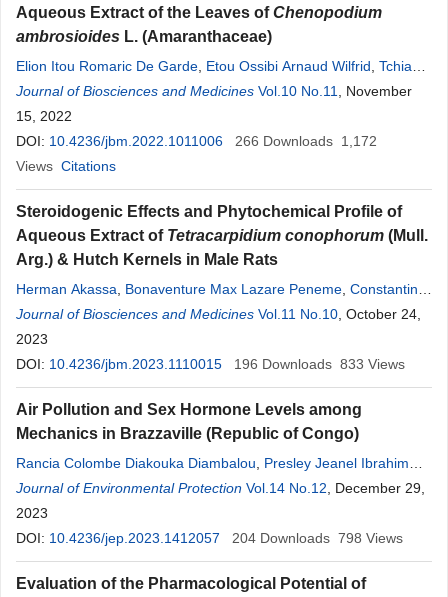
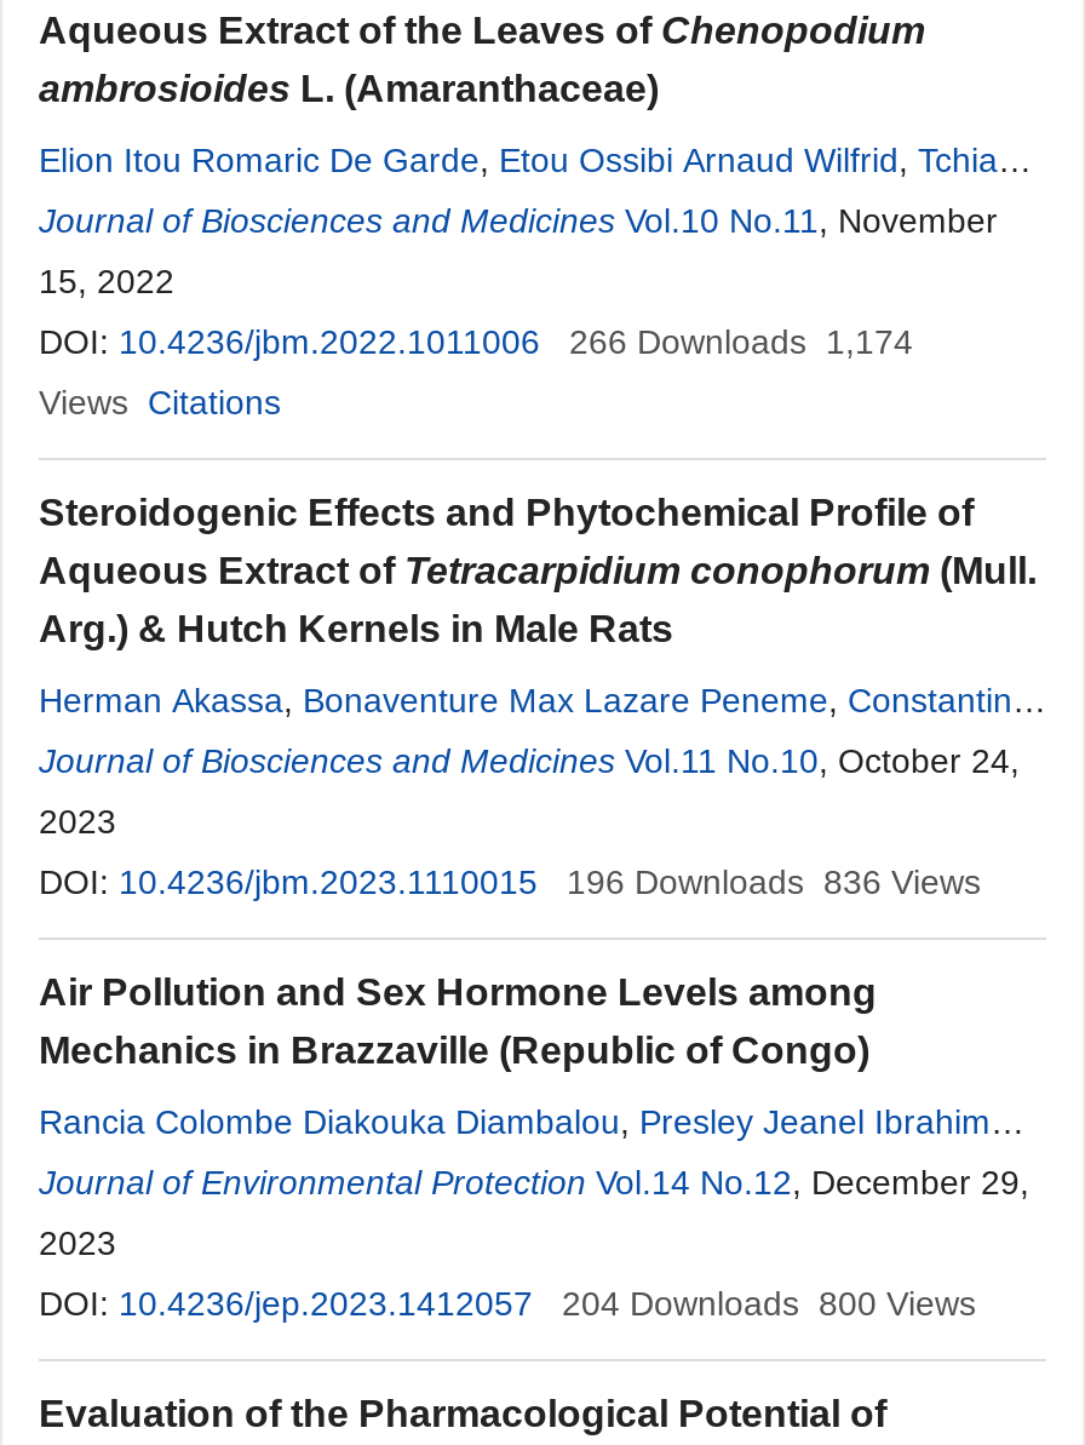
[16,133,377,149] DOI: 10.4236/jbm.2022.1011006 266 Downloads 1,172 -> [39,322,913,361] DOI: 10.4236/jbm.2022.1011006 266 Downloads 1,174
[234,356,405,372] 196 Downloads 833 Views -> [567,862,981,901] 196 Downloads 836 Views
[232,530,403,546] 204 Downloads 798 Views -> [562,1284,976,1323] 204 Downloads 800 Views

